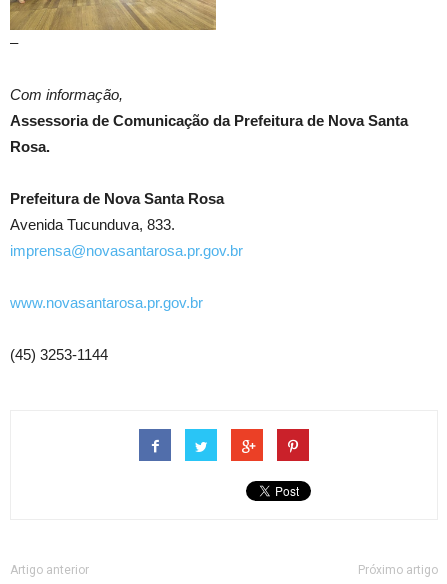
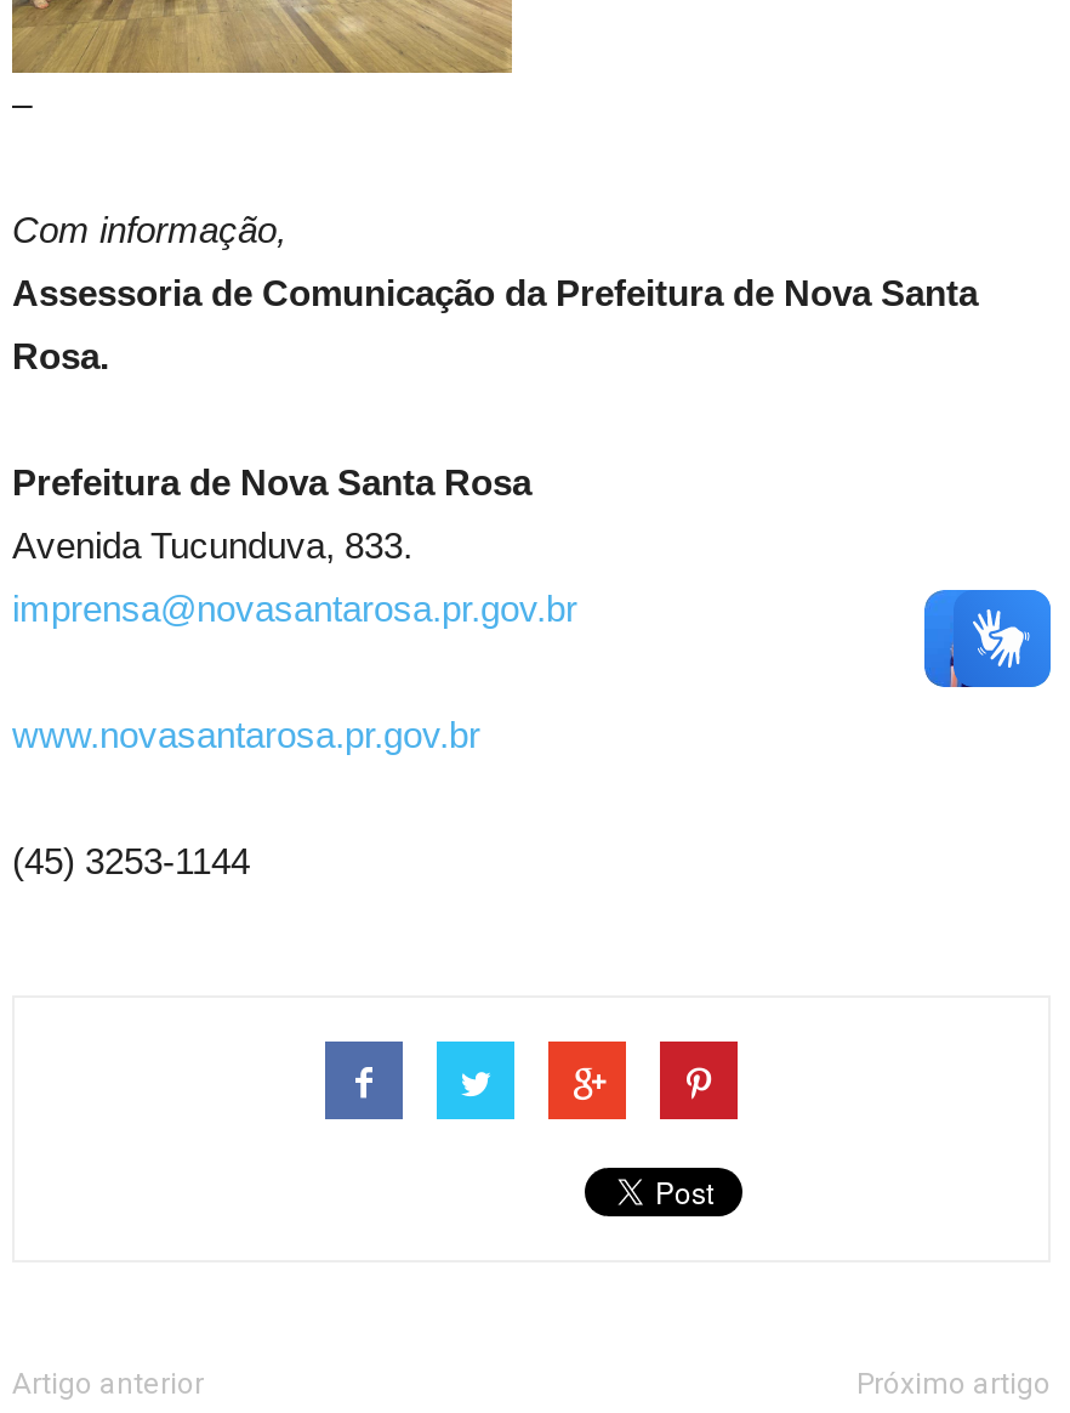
none -> [922,588,1053,690] [image]

